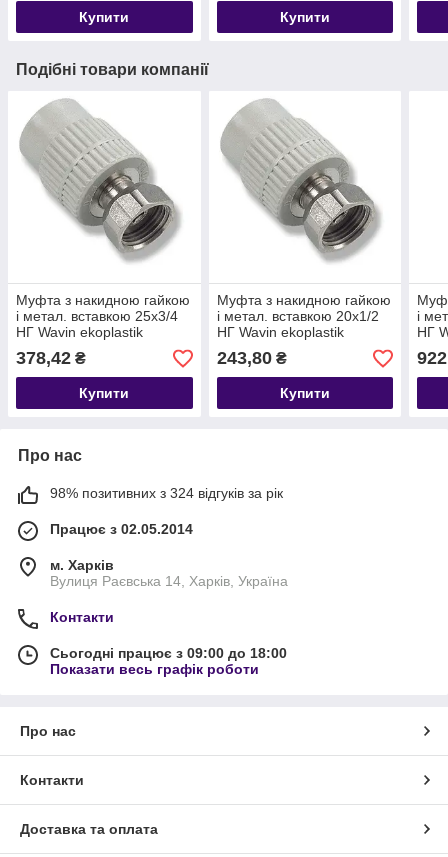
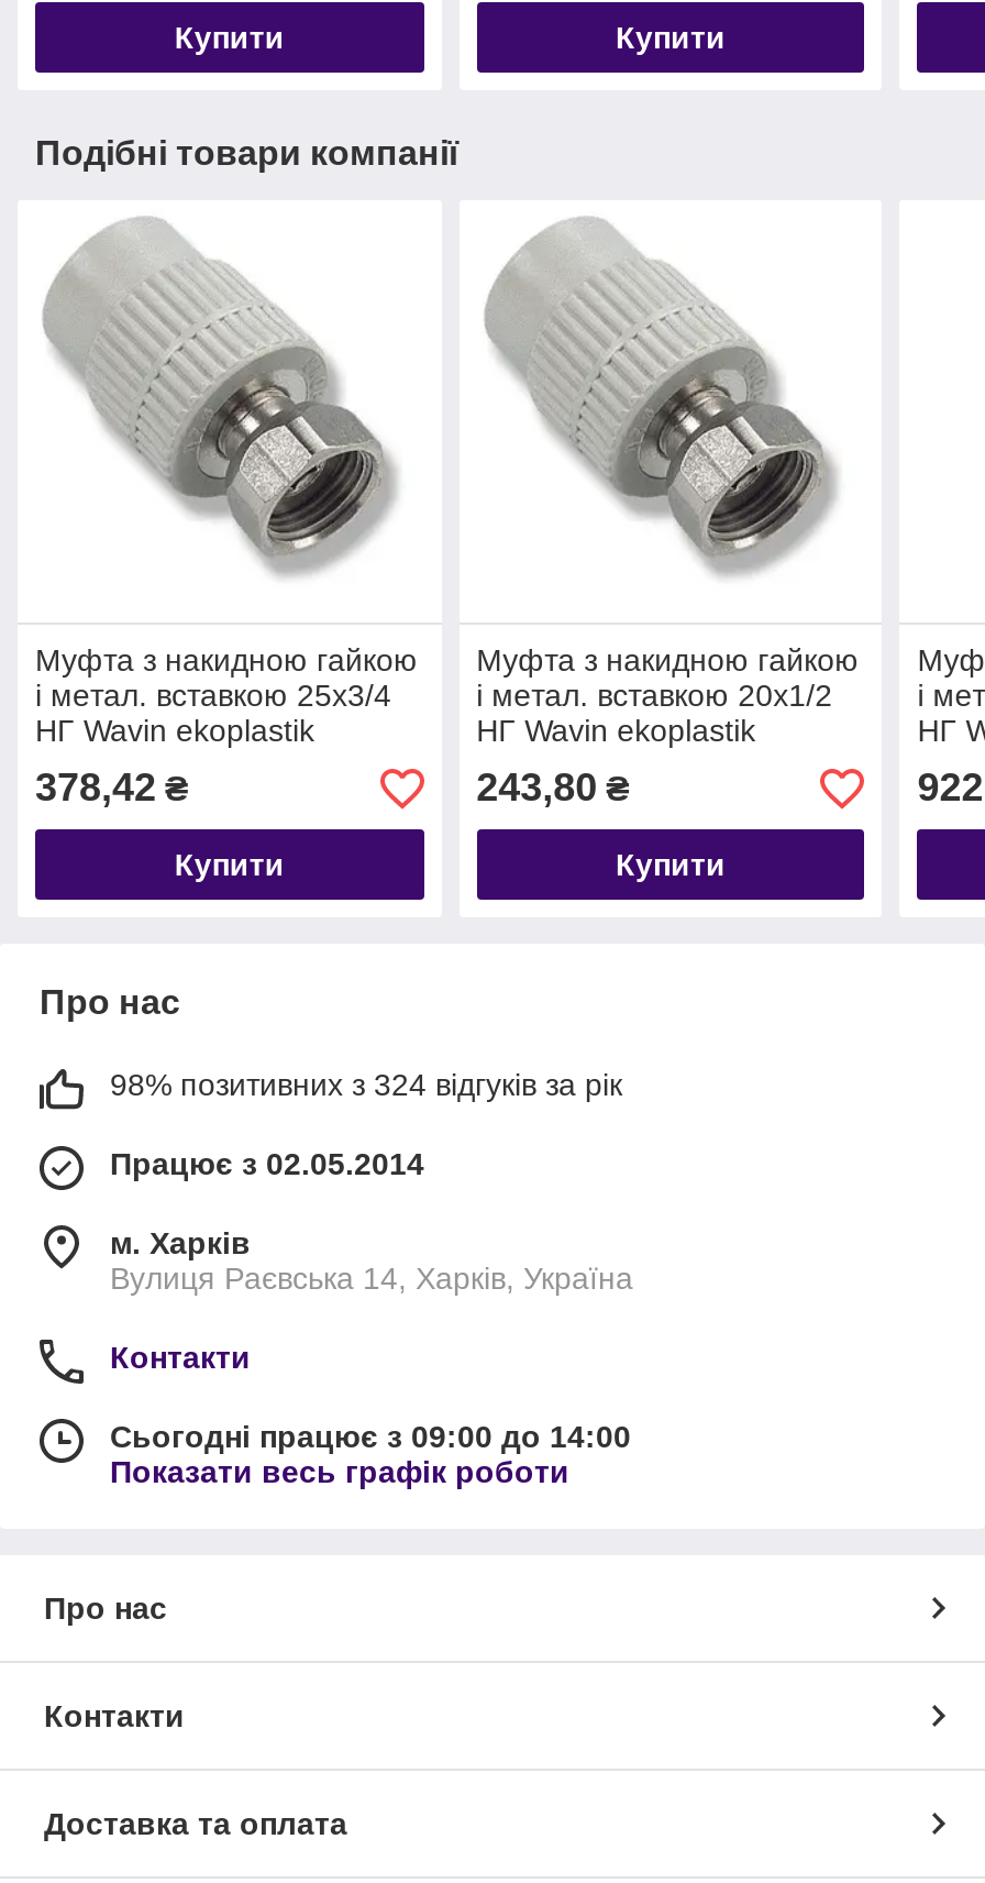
[50,645,287,661] Сьогодні працює з 09:00 до 18:00 -> [110,1420,631,1455] Сьогодні працює з 09:00 до 14:00

